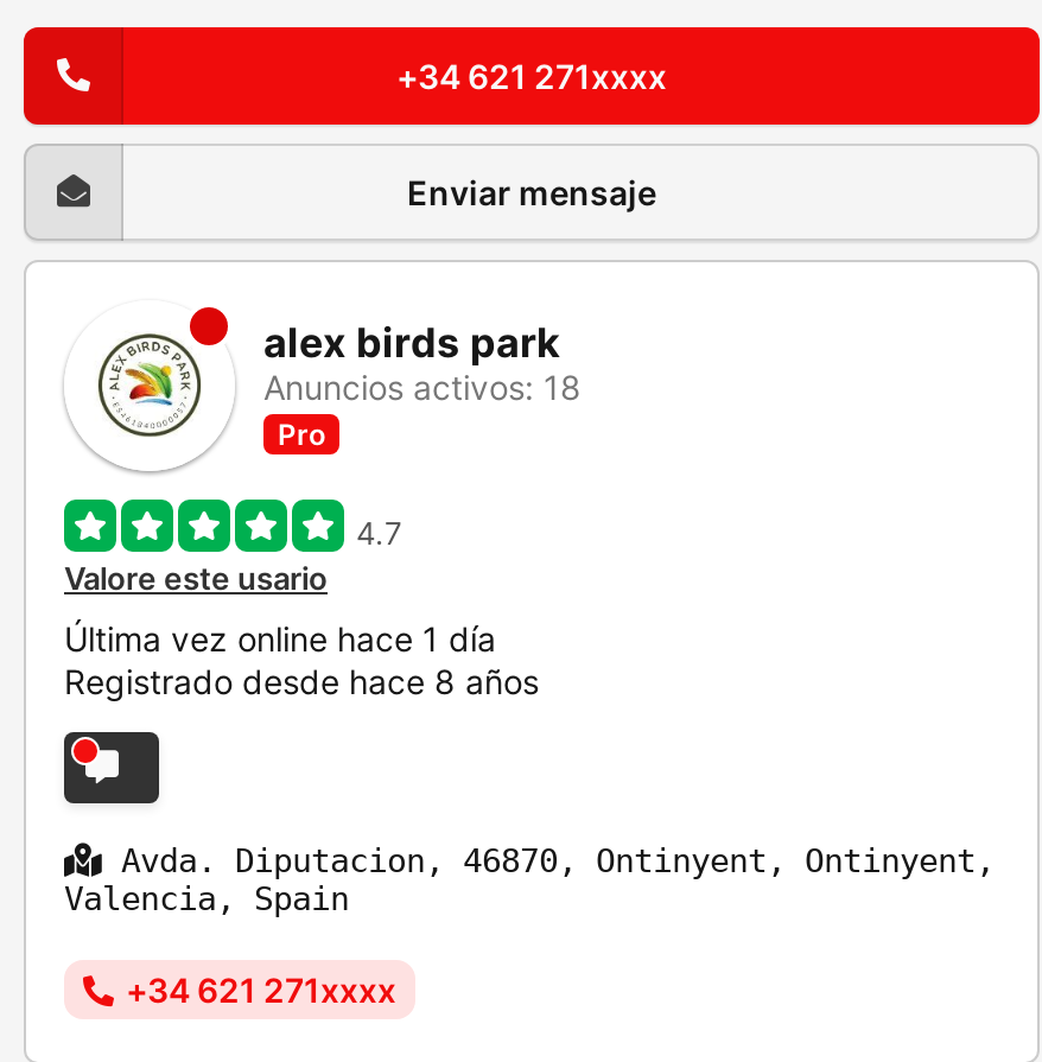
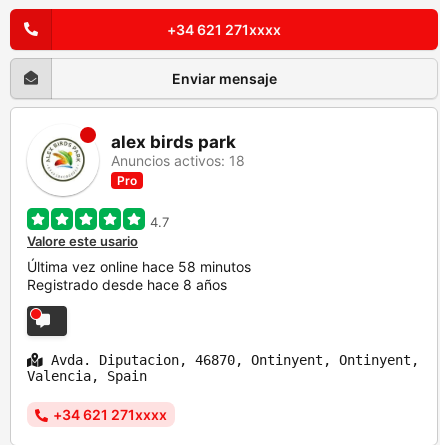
[64,618,496,659] Última vez online hace 1 día -> [27,258,251,275] Última vez online hace 58 minutos

